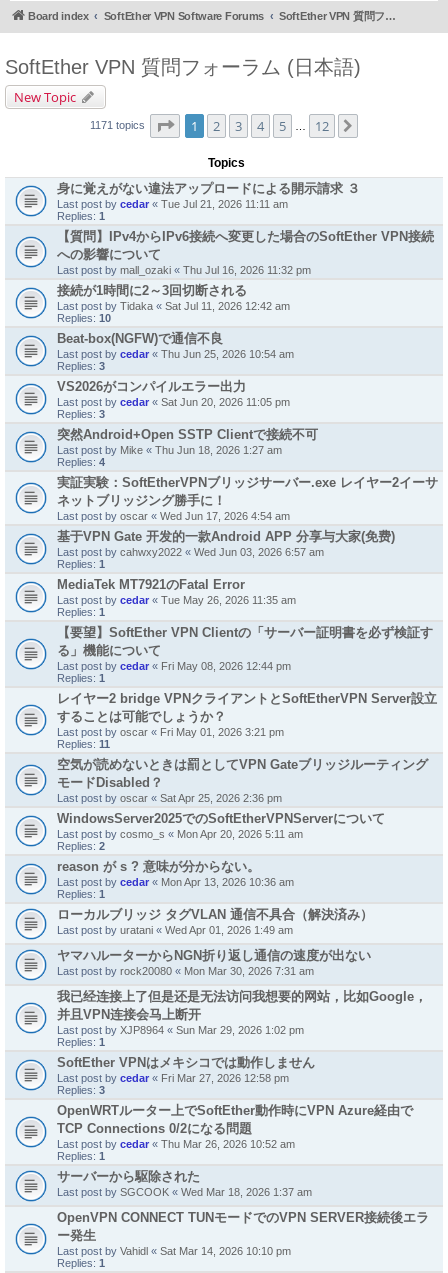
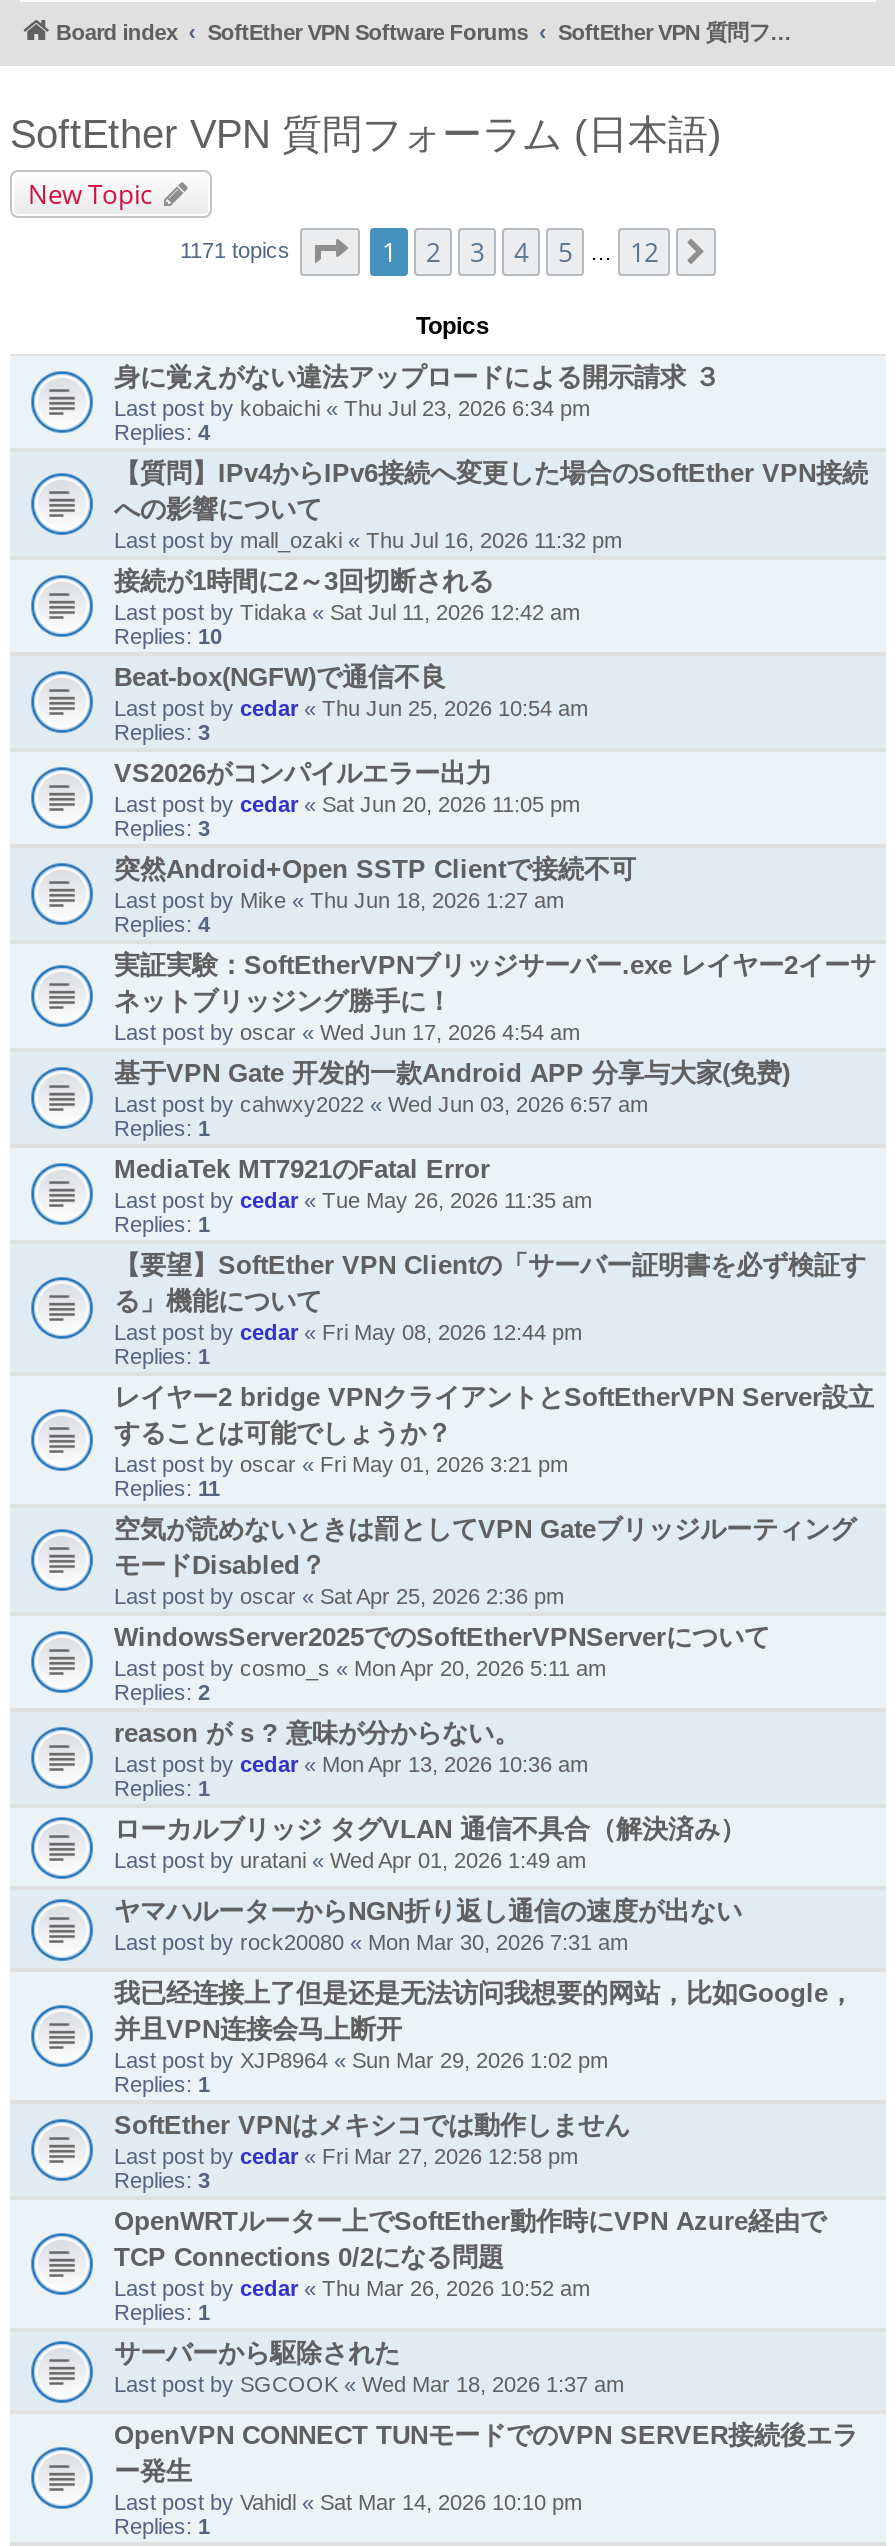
[57,198,288,210] Last post by cedar «Tue Jul 21, 2026 11:11 am -> [114,396,590,420] Last post by kobaichi «Thu Jul 23, 2026 6:34 pm
[57,210,105,222] Replies: 1 -> [114,420,210,444] Replies: 4

